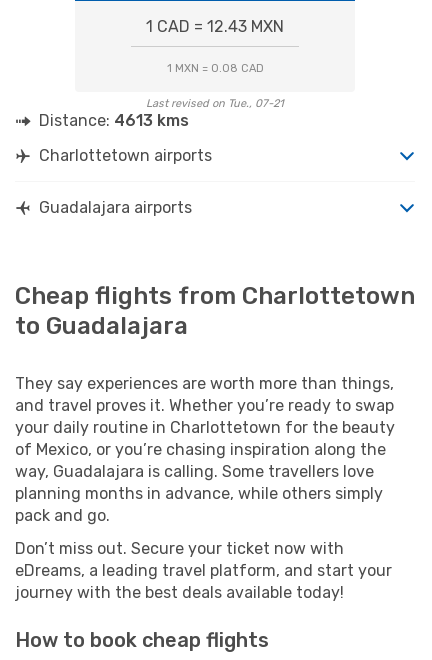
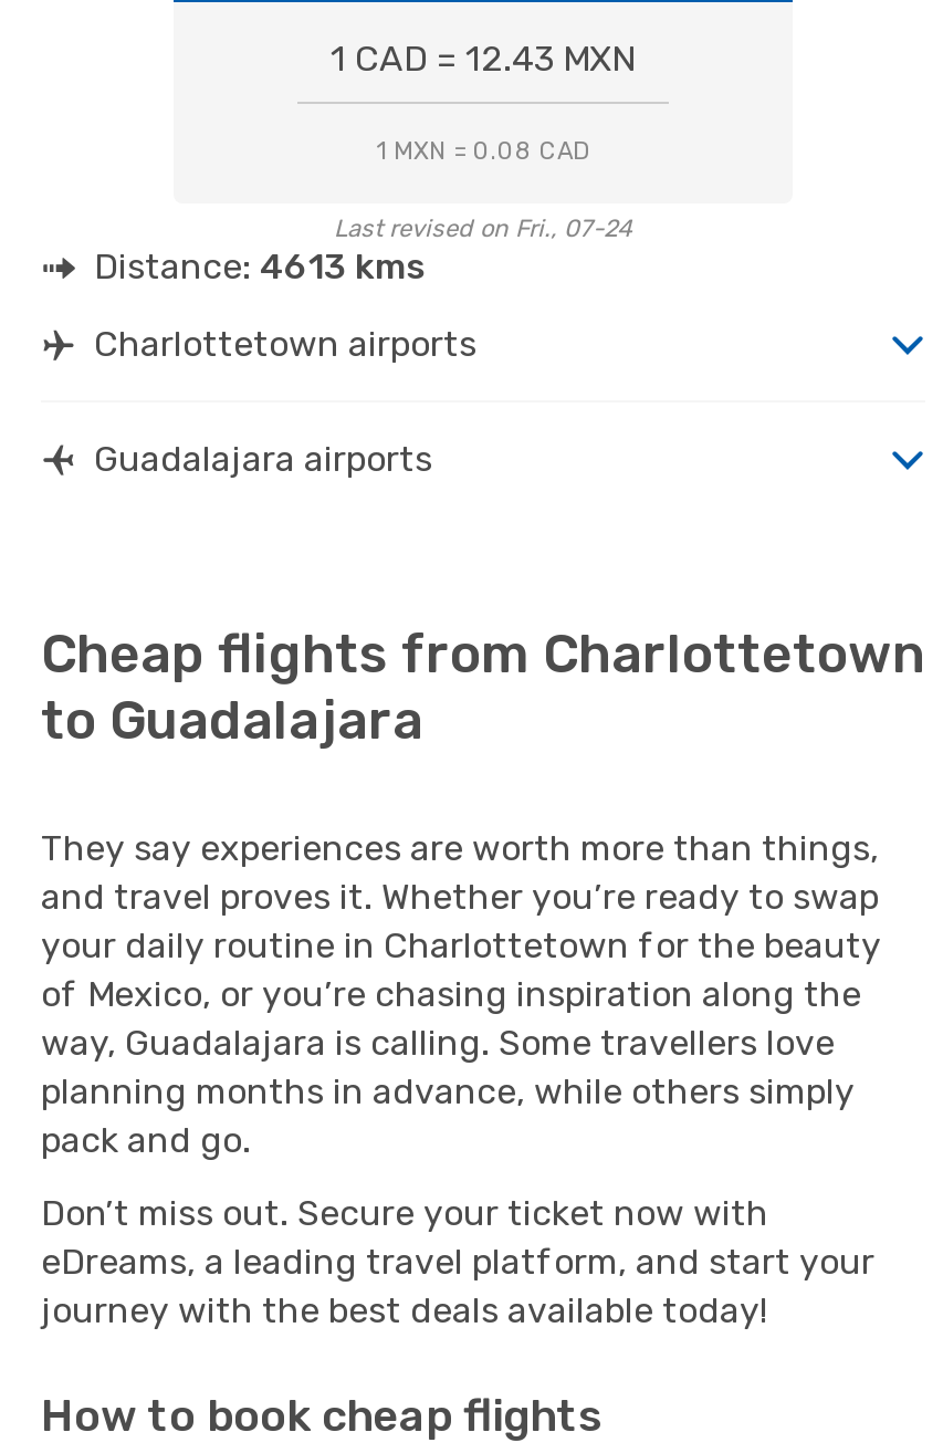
[146,97,284,110] Last revised on Tue., 07-21 -> [334,214,632,243] Last revised on Fri., 07-24

